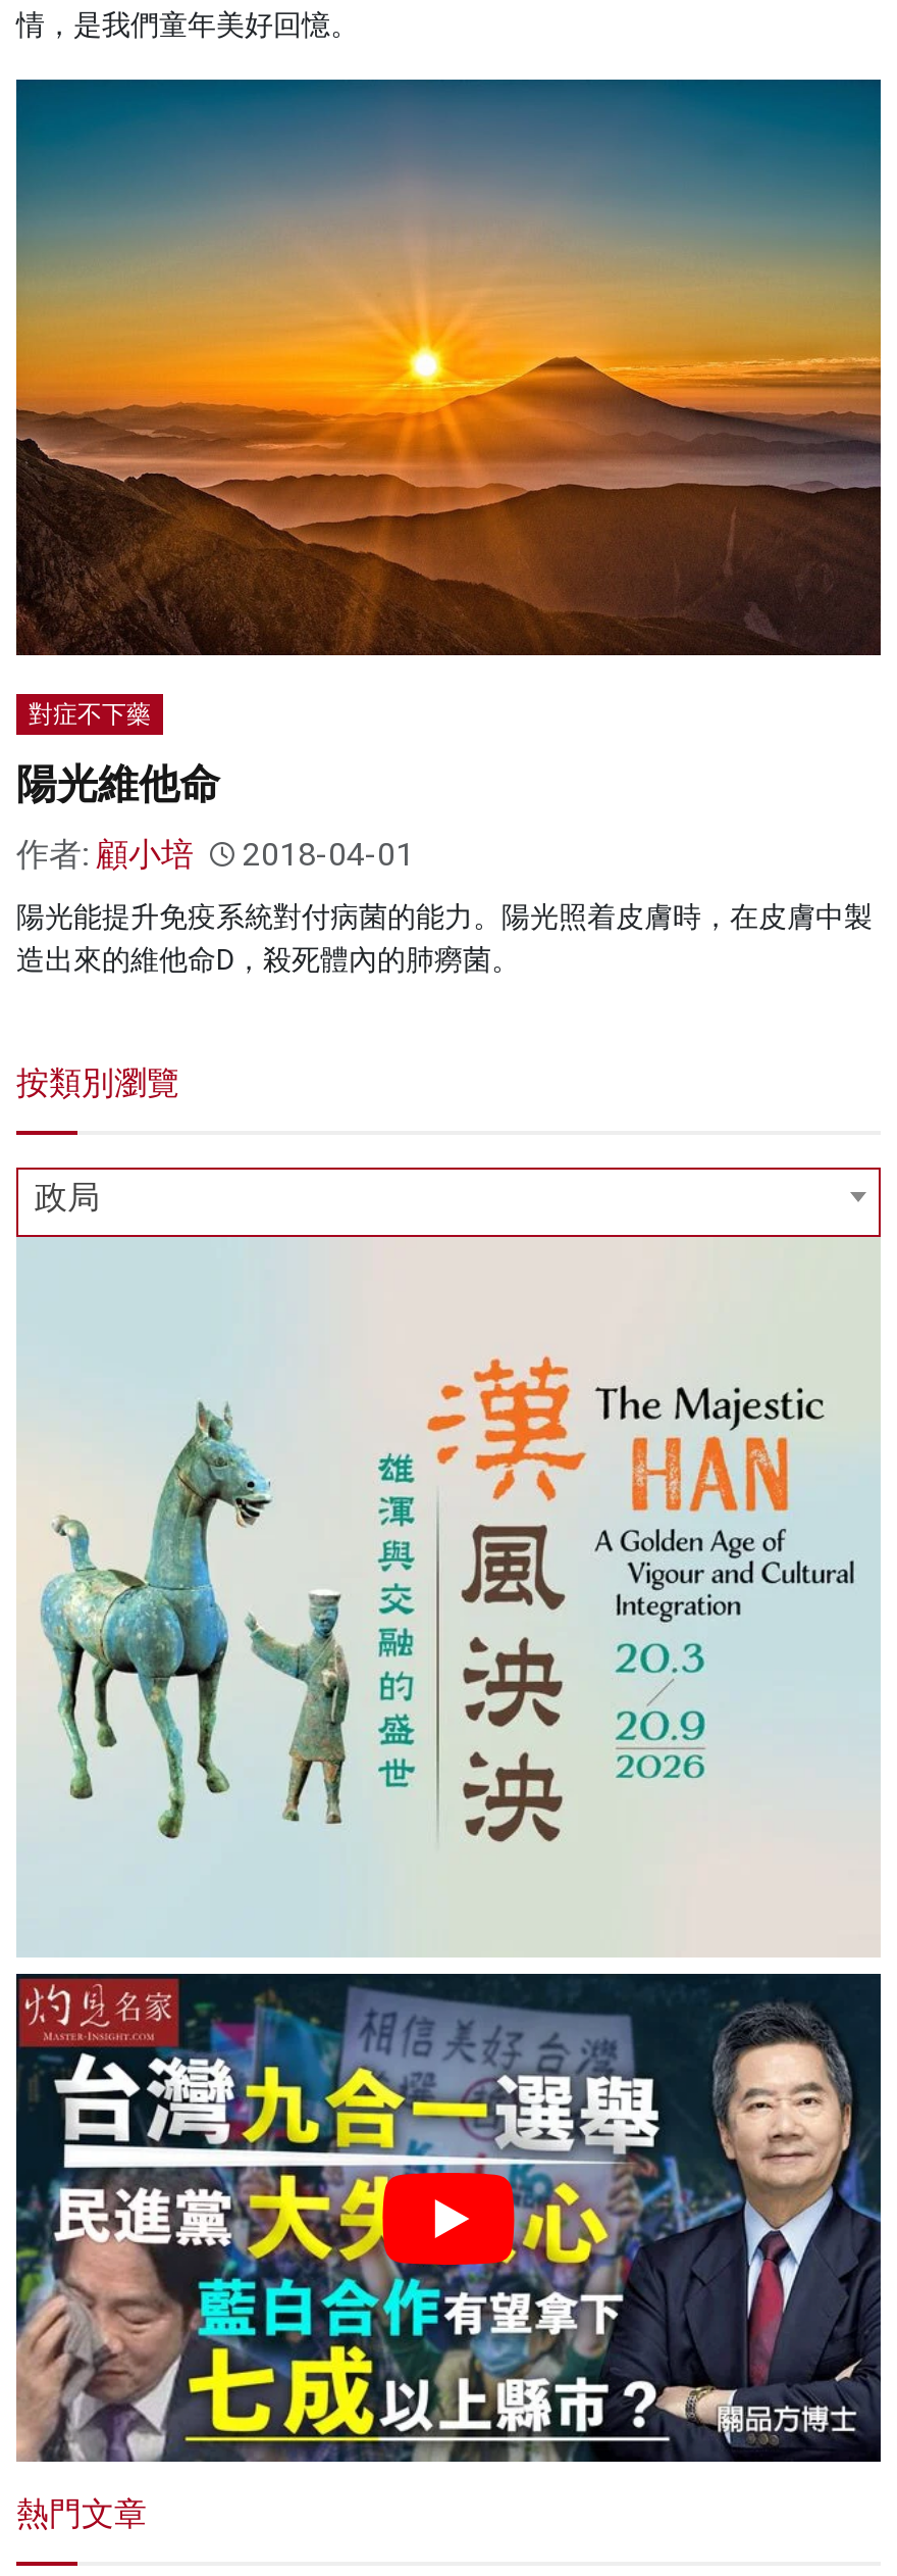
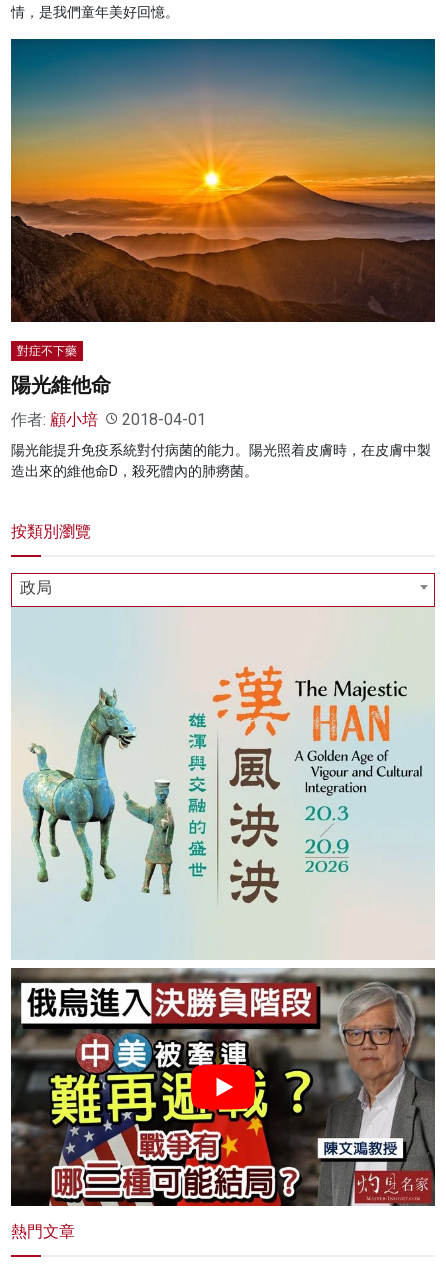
[14,1972,883,2464] [image] -> [10,967,436,1207] [image]

